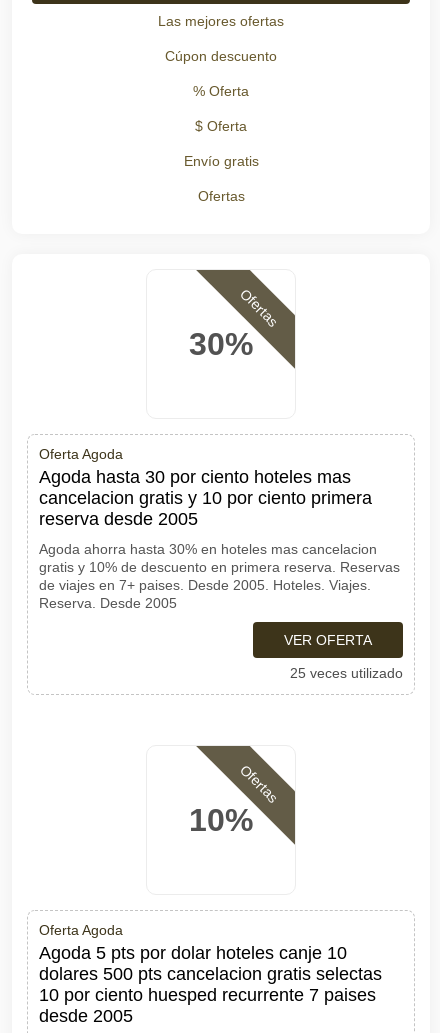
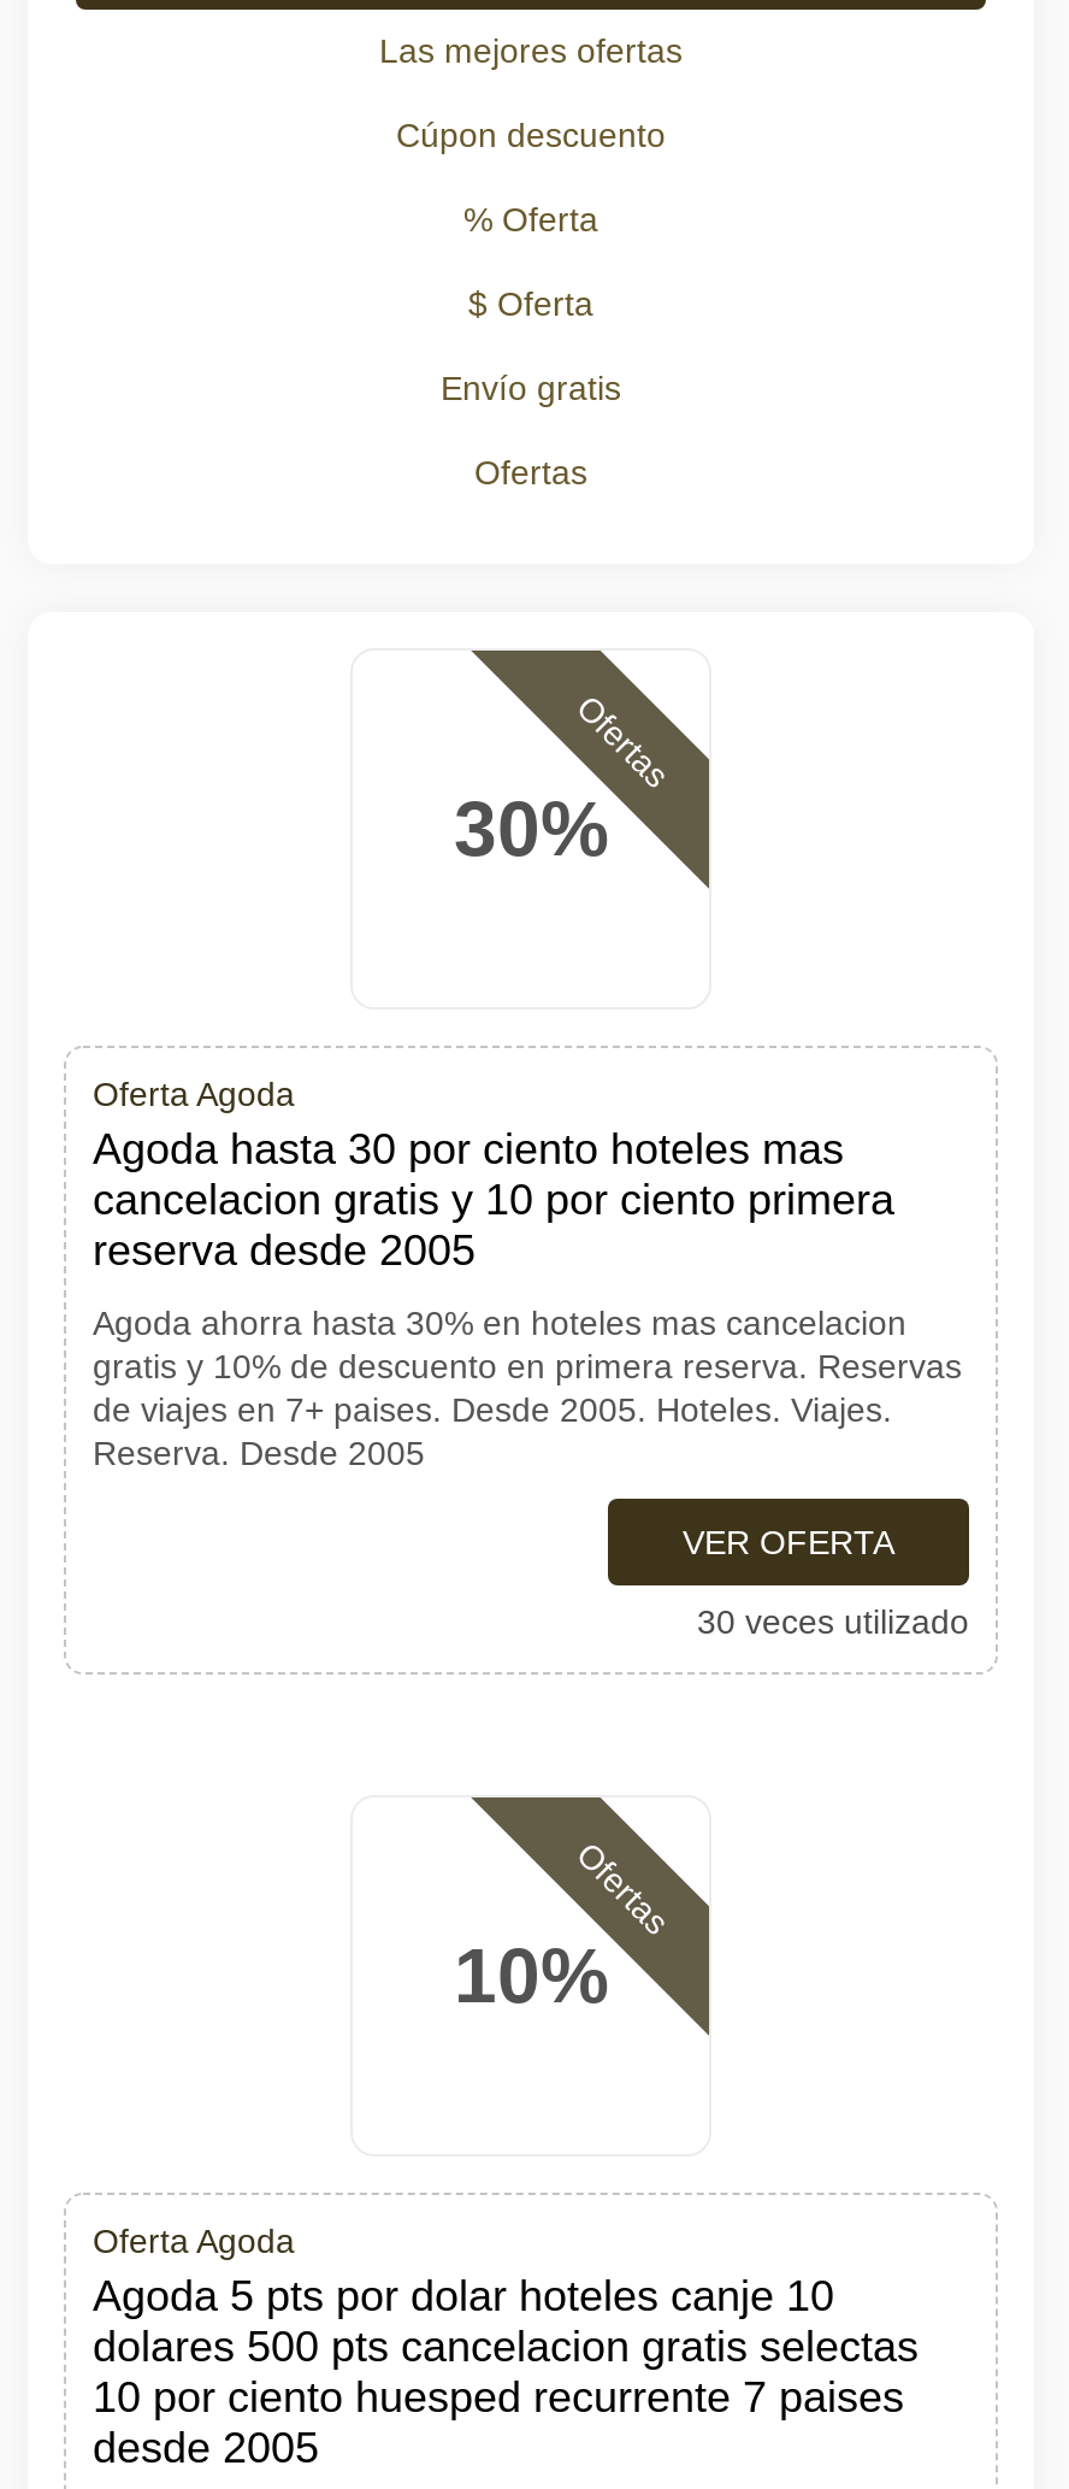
[290,665,403,681] 25 veces utilizado -> [697,1602,969,1641] 30 veces utilizado

